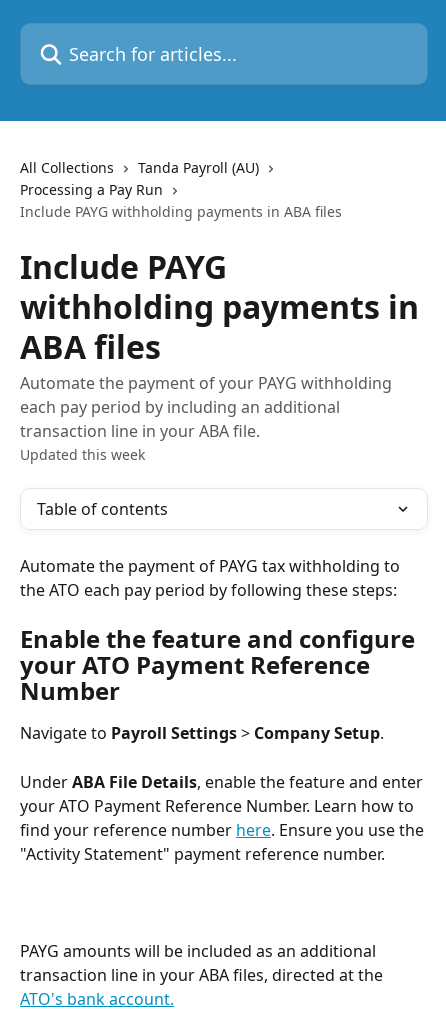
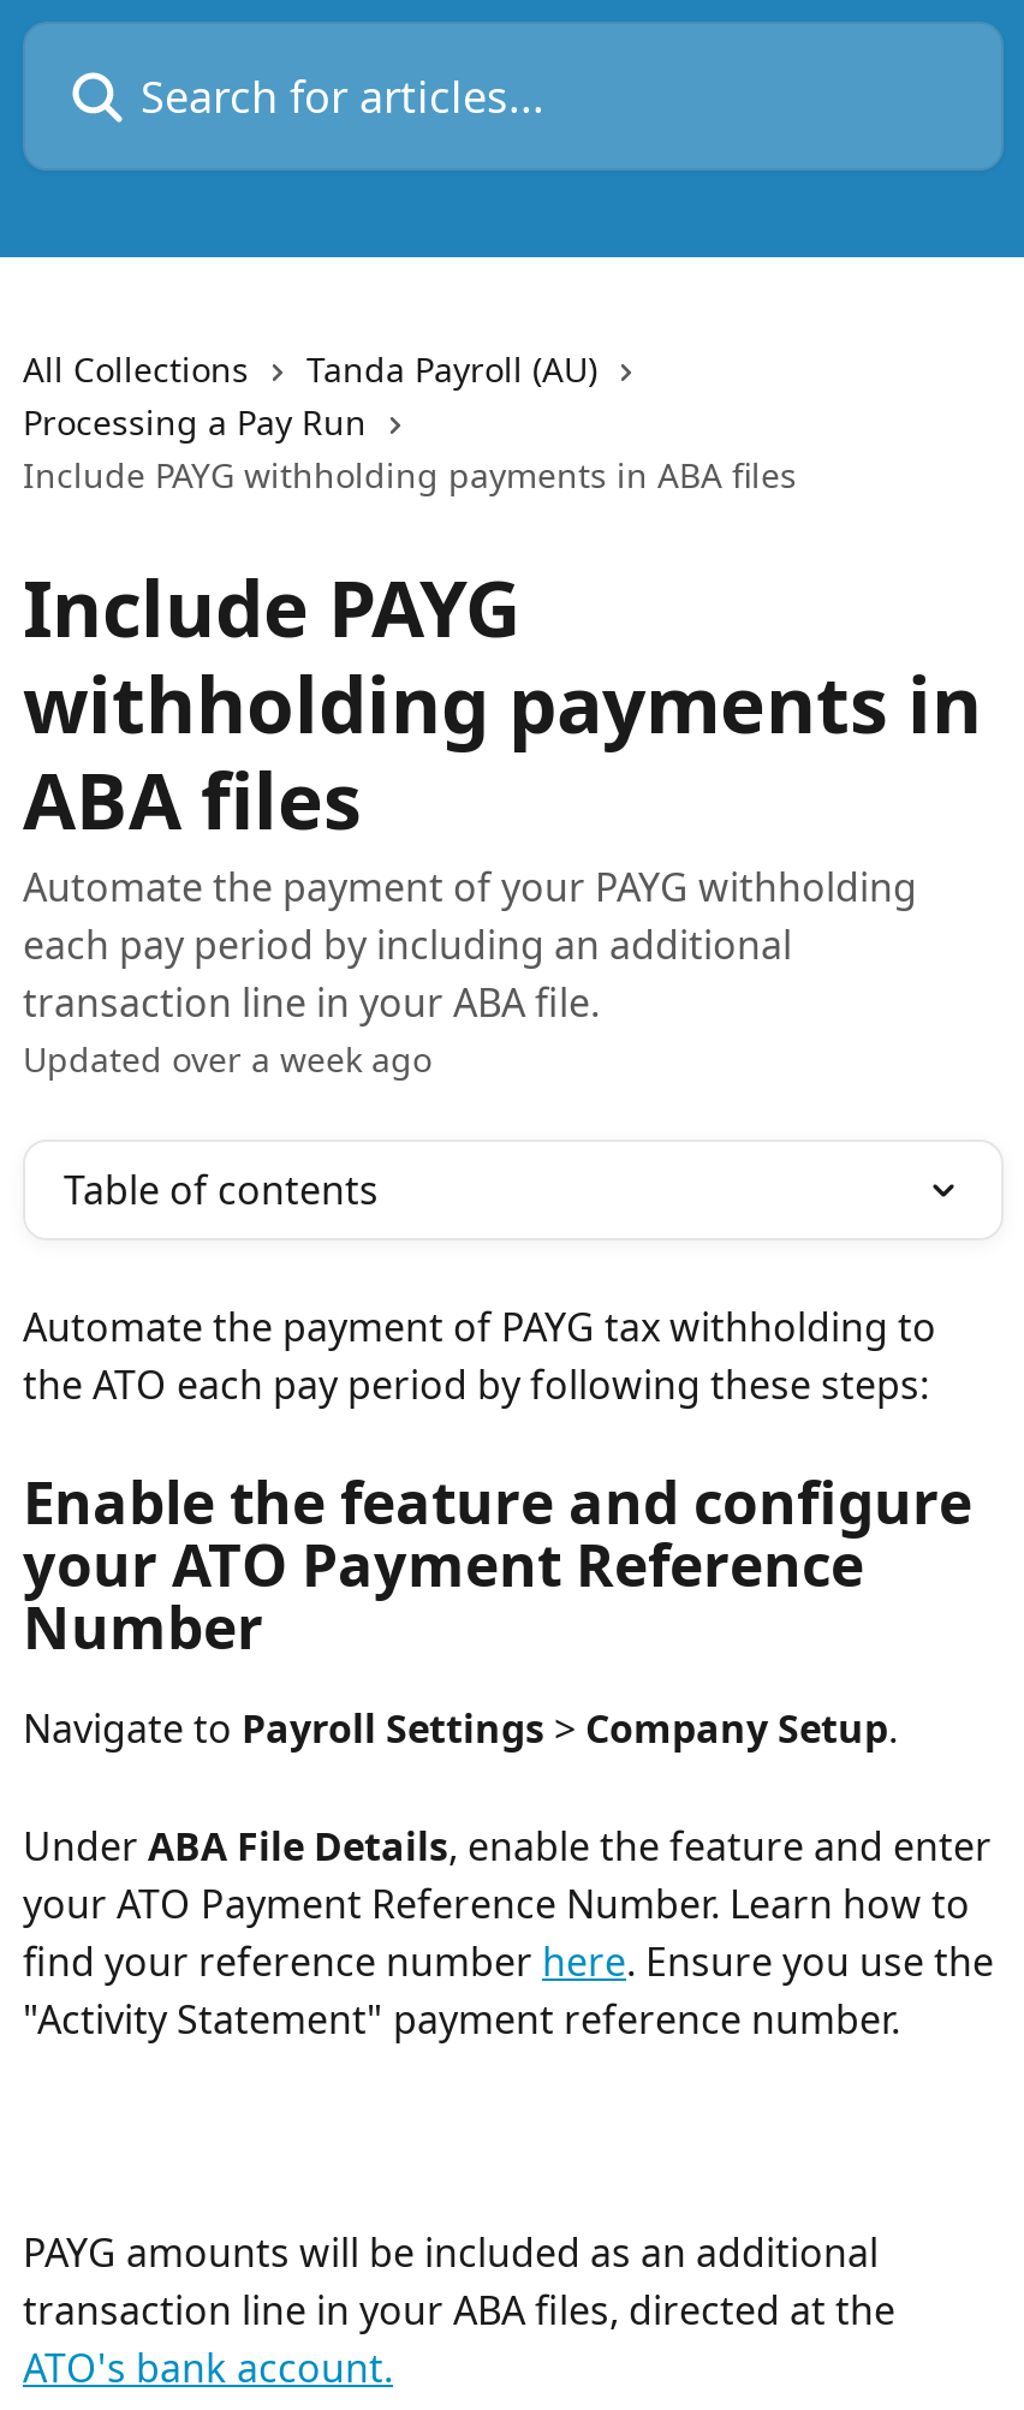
[20,445,145,464] Updated this week -> [23,1036,431,1082] Updated over a week ago

